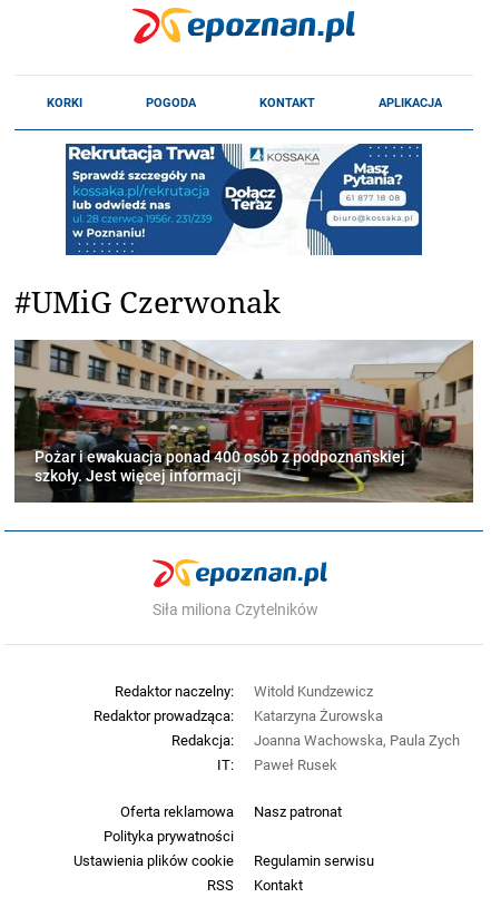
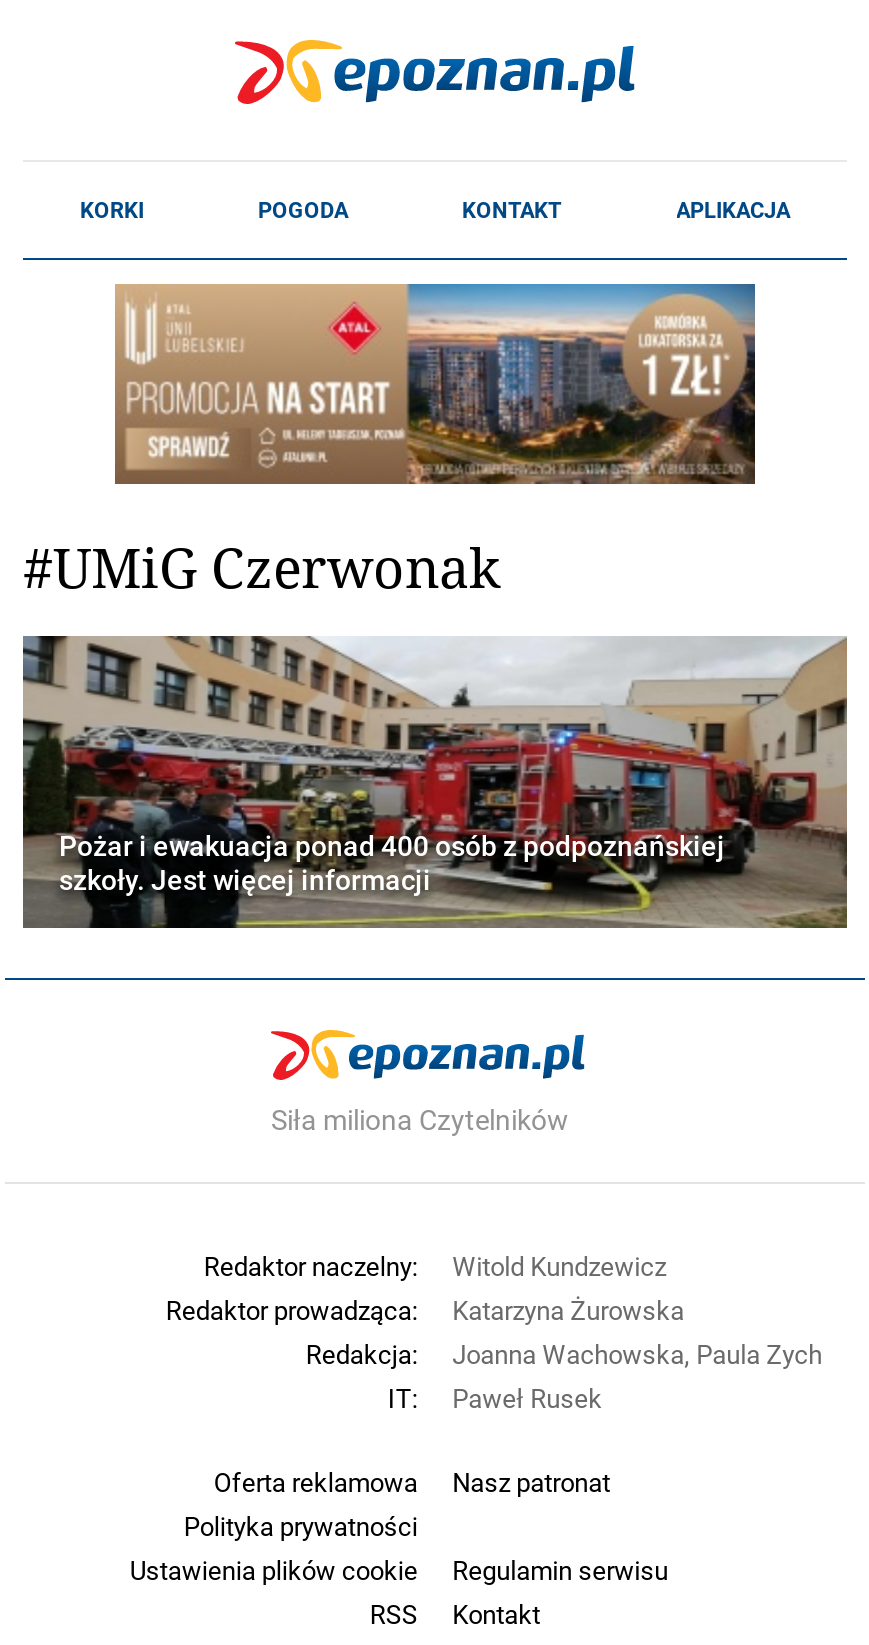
[65,143,423,256] [image] -> [113,282,757,486] [image]

